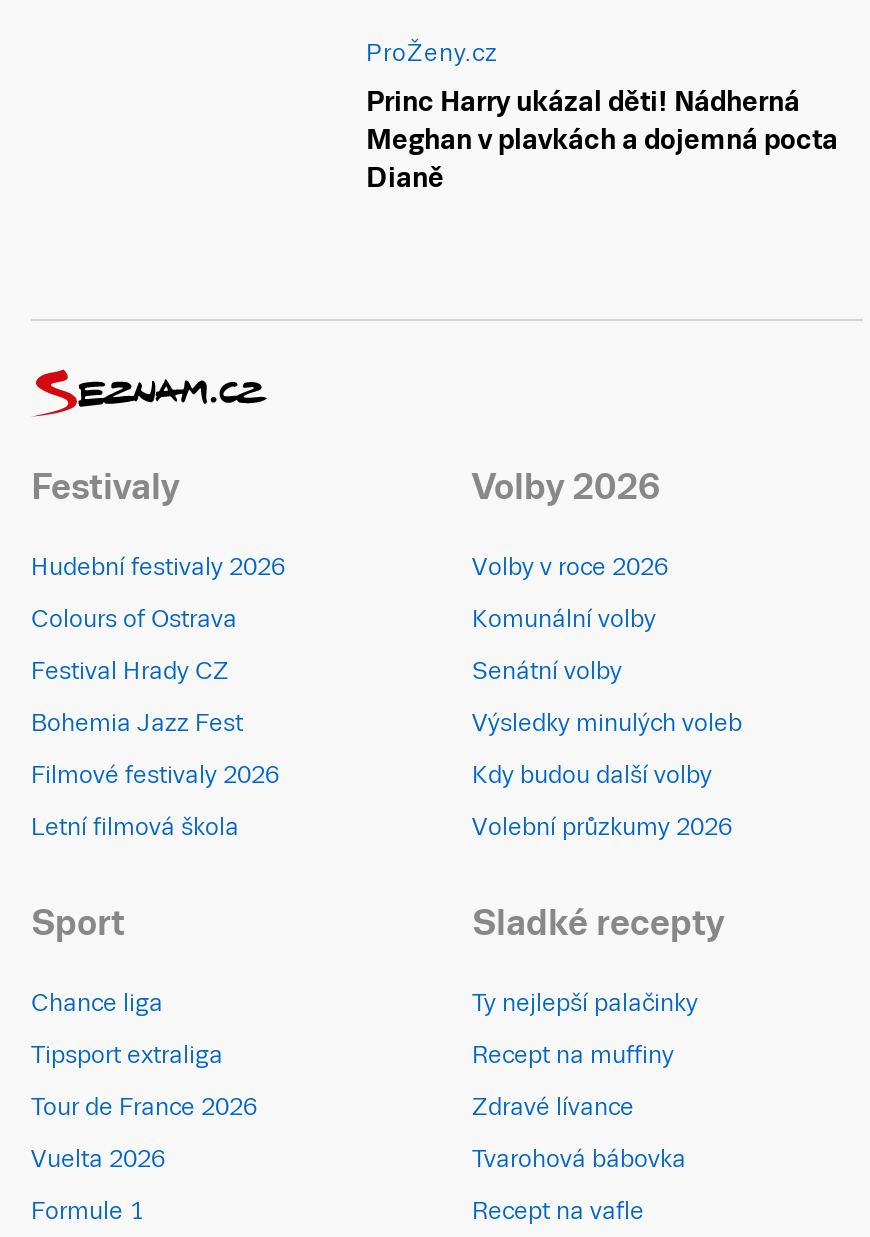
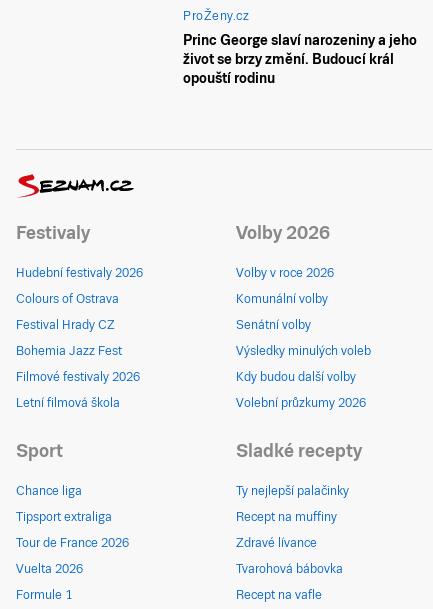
[366,86,838,194] Princ Harry ukázal děti! Nádherná | Meghan v plavkách a dojemná pocta | Dianě -> [183,32,417,86] Princ George slaví narozeniny a jeho | život se brzy změní. Budoucí král | opouští rodinu

